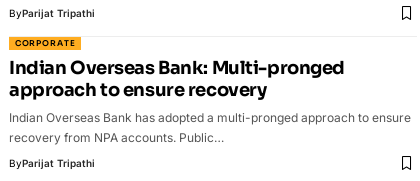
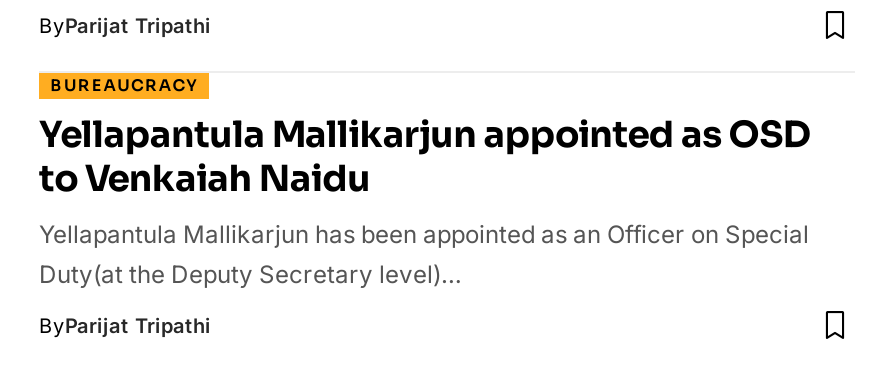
[9,38,411,145] CORPORATE | Indian Overseas Bank: Multi-pronged | approach to ensure recovery | Indian Overseas Bank has adopted a multi-pronged approach to ensure | recovery from NPA accounts. Public… -> [39,75,810,288] BUREAUCRACY | Yellapantula Mallikarjun appointed as OSD | to Venkaiah Naidu | Yellapantula Mallikarjun has been appointed as an Officer on Special | Duty(at the Deputy Secretary level)…

